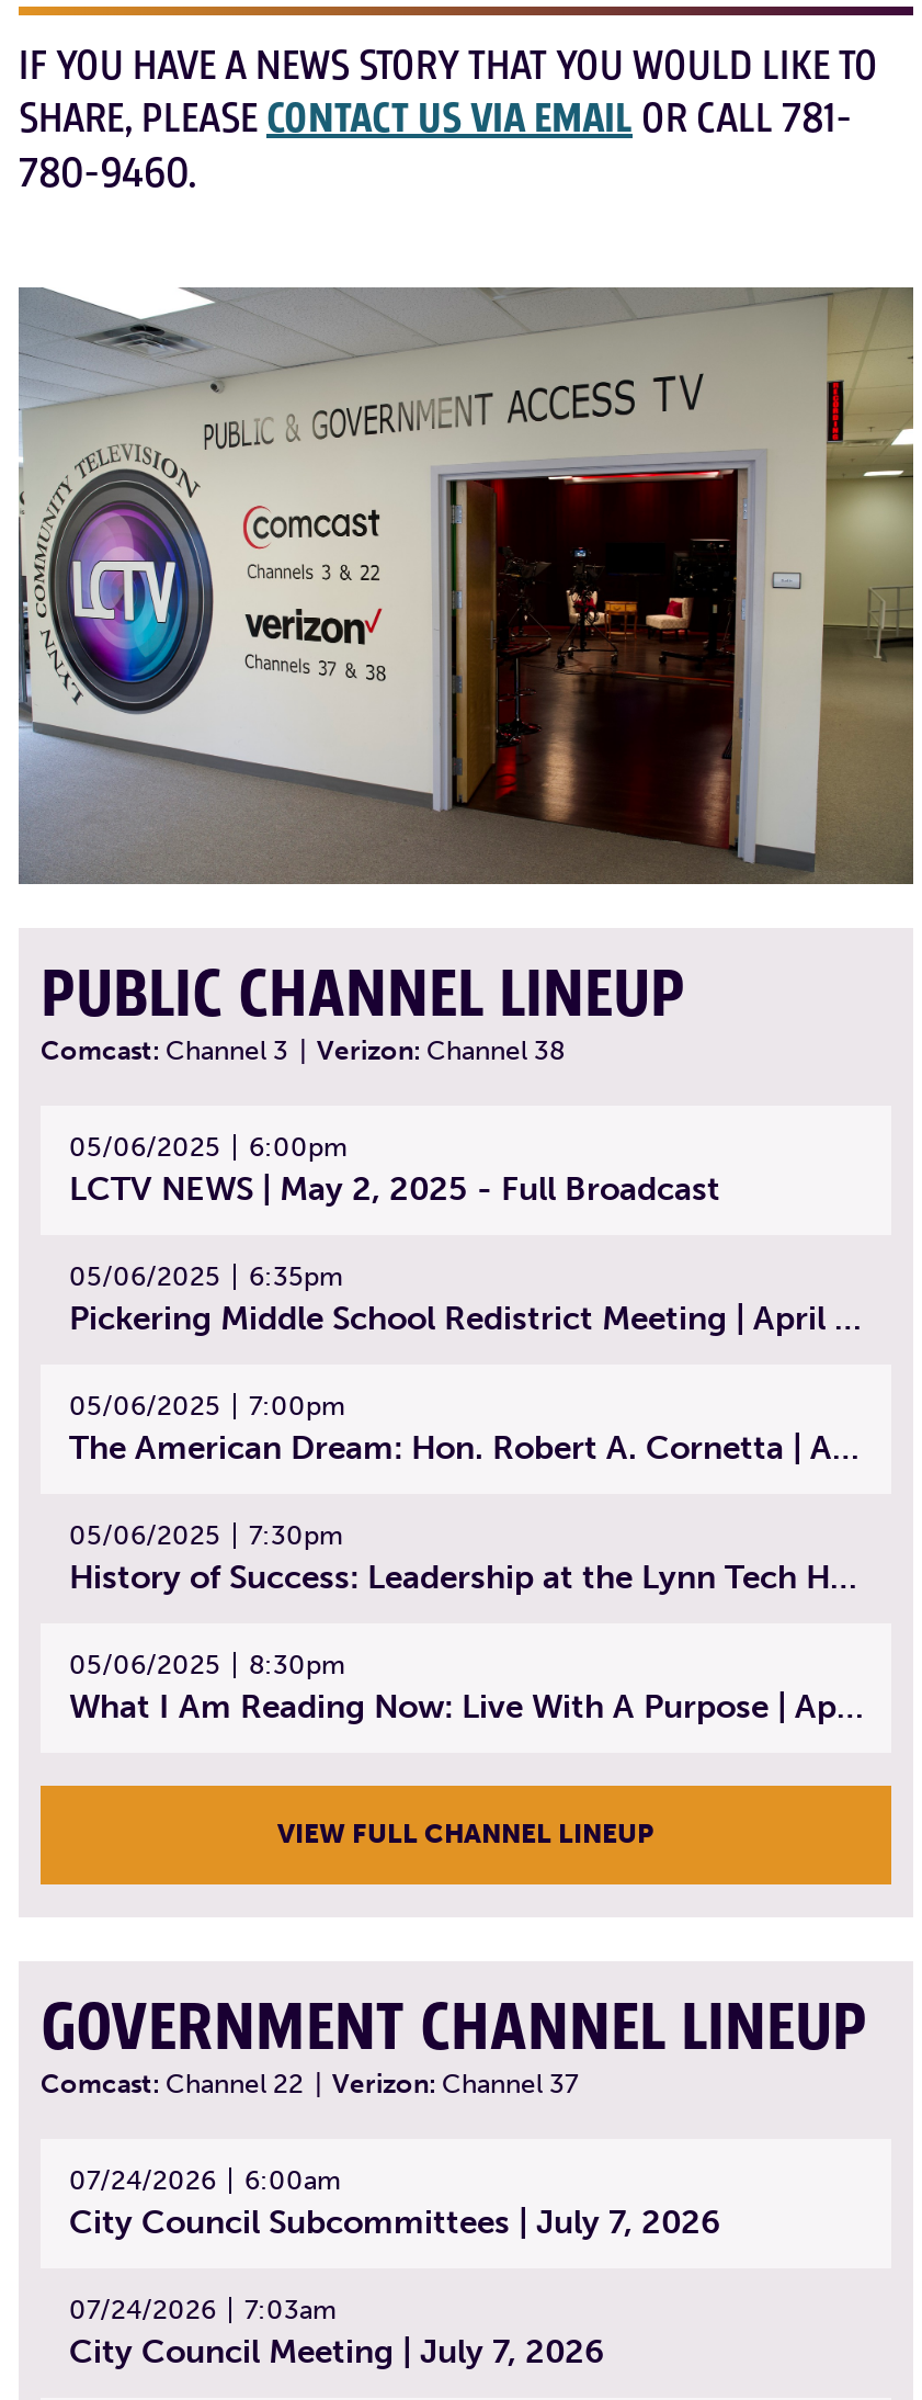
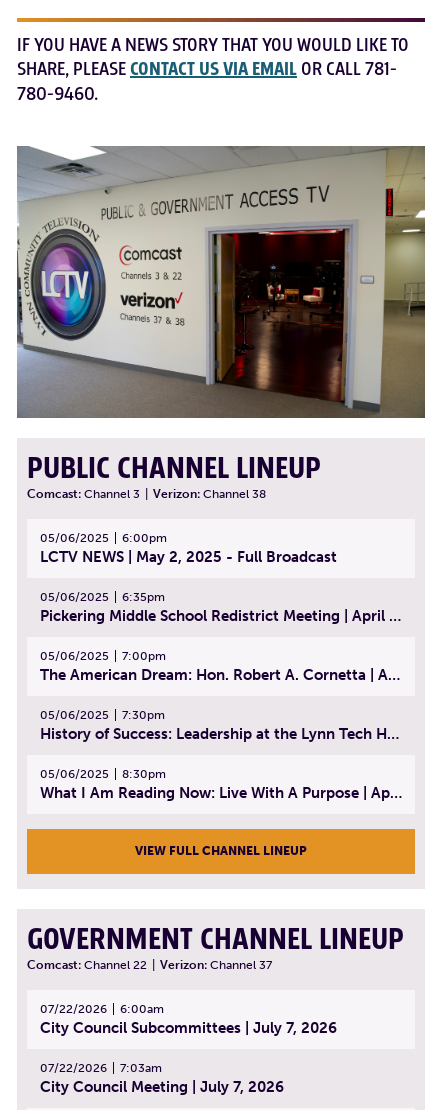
[69,2165,341,2196] 07/24/2026 6:00am -> [40,1002,164,1016] 07/22/2026 6:00am
[69,2294,337,2325] 07/24/2026 7:03am -> [40,1061,162,1075] 07/22/2026 7:03am

